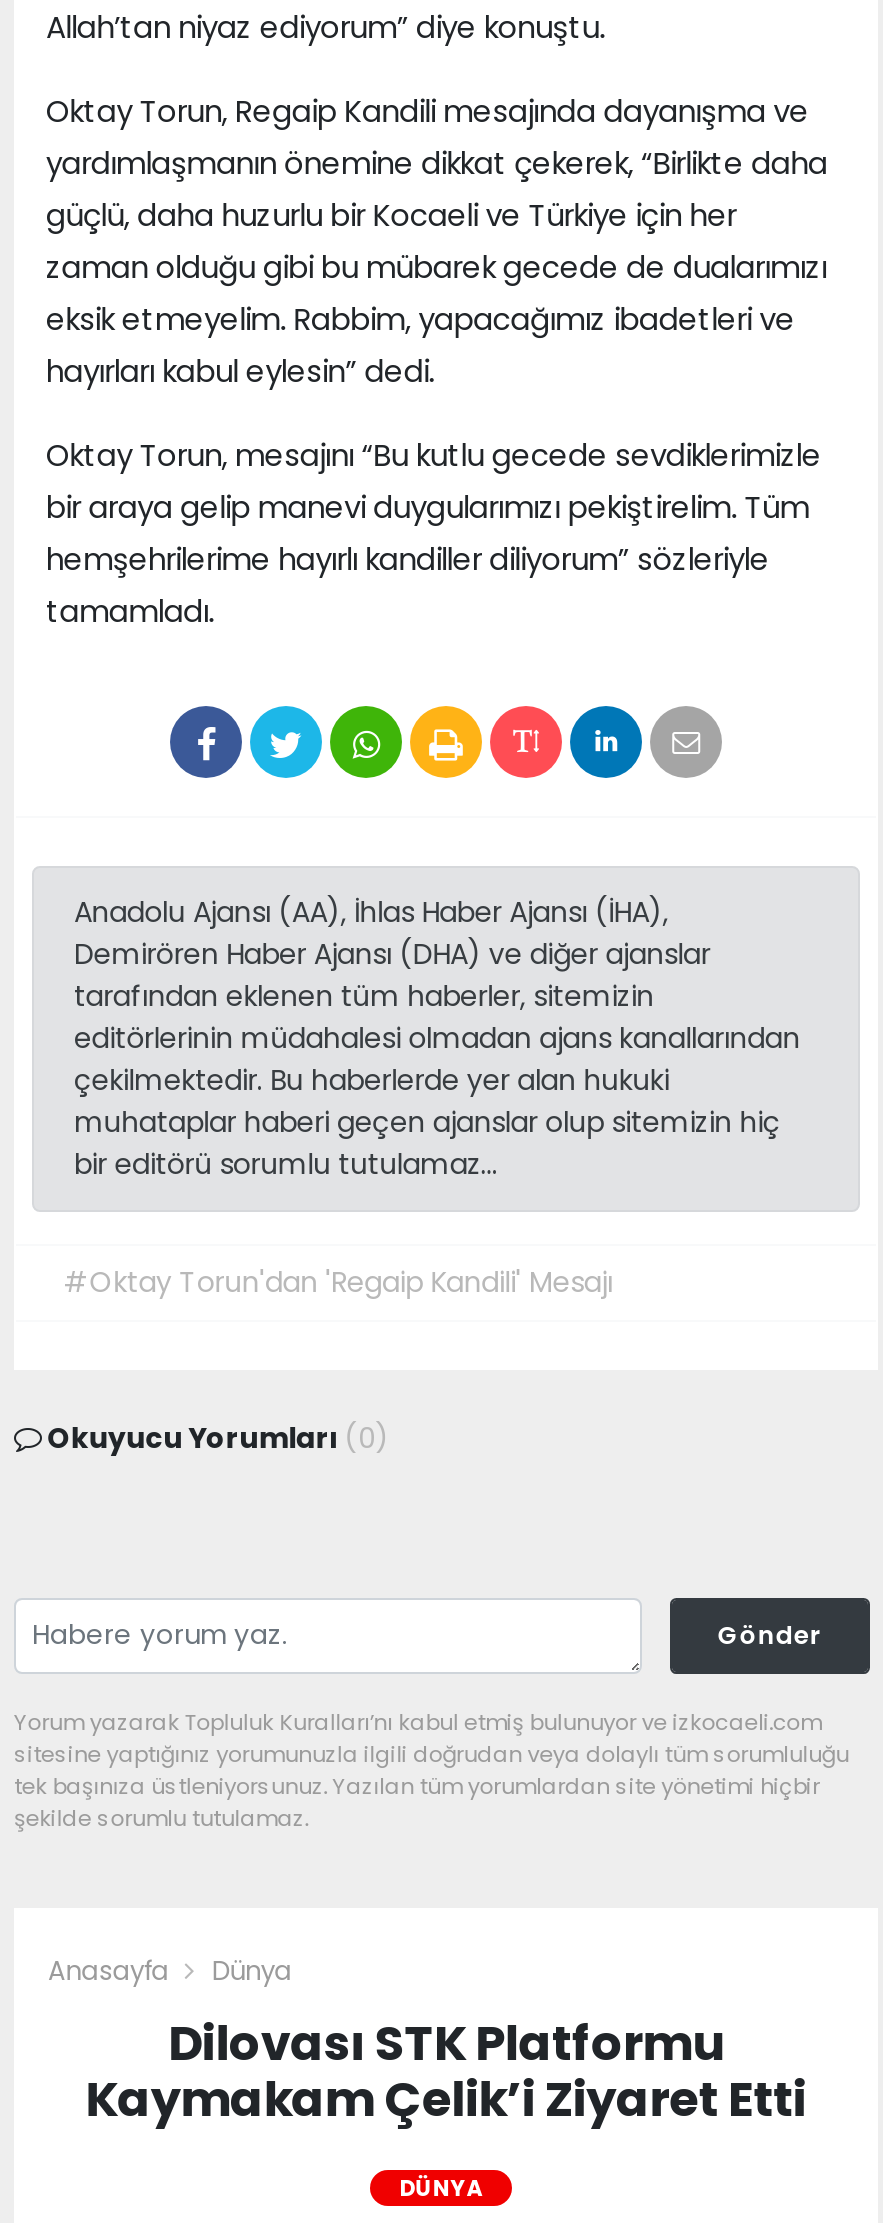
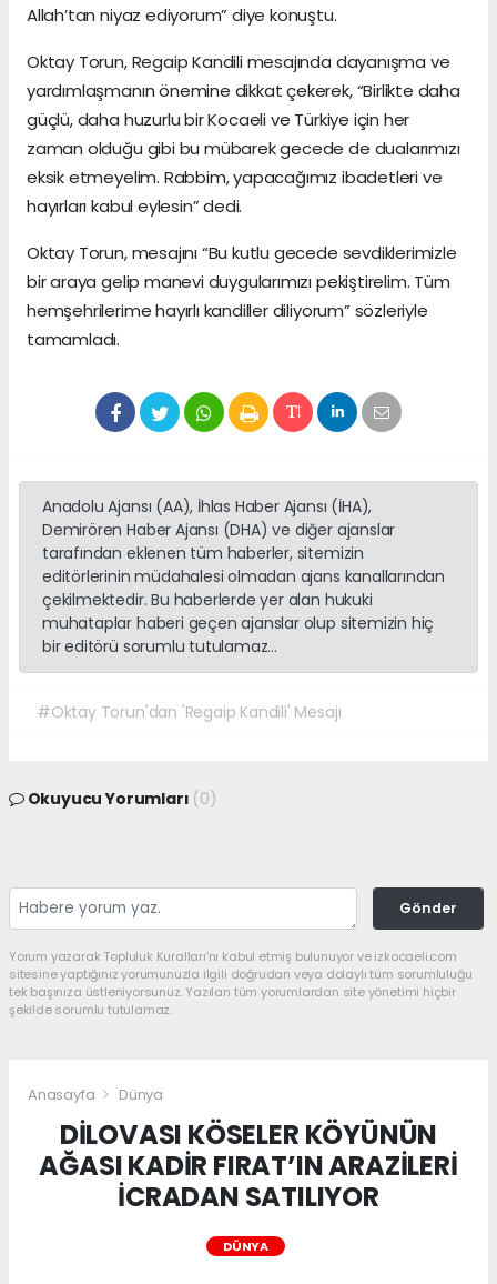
[86,2010,806,2132] Dilovası STK Platformu | Kaymakam Çelik’i Ziyaret Etti -> [39,1116,458,1215] DİLOVASI KÖSELER KÖYÜNÜN | AĞASI KADİR FIRAT’IN ARAZİLERİ | İCRADAN SATILIYOR

